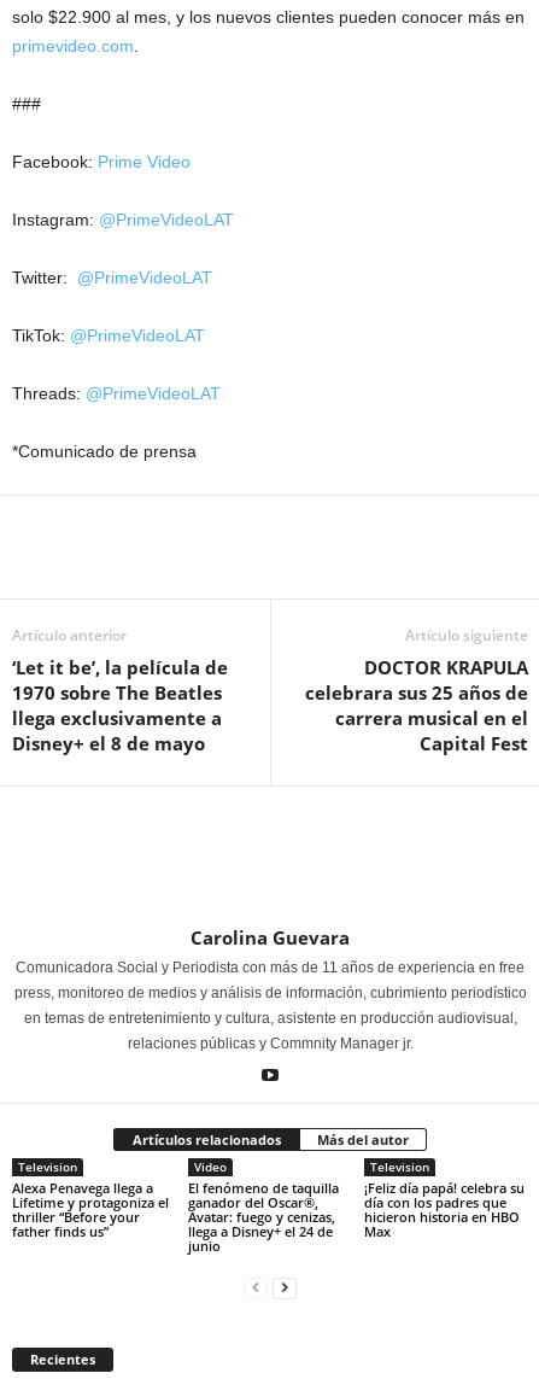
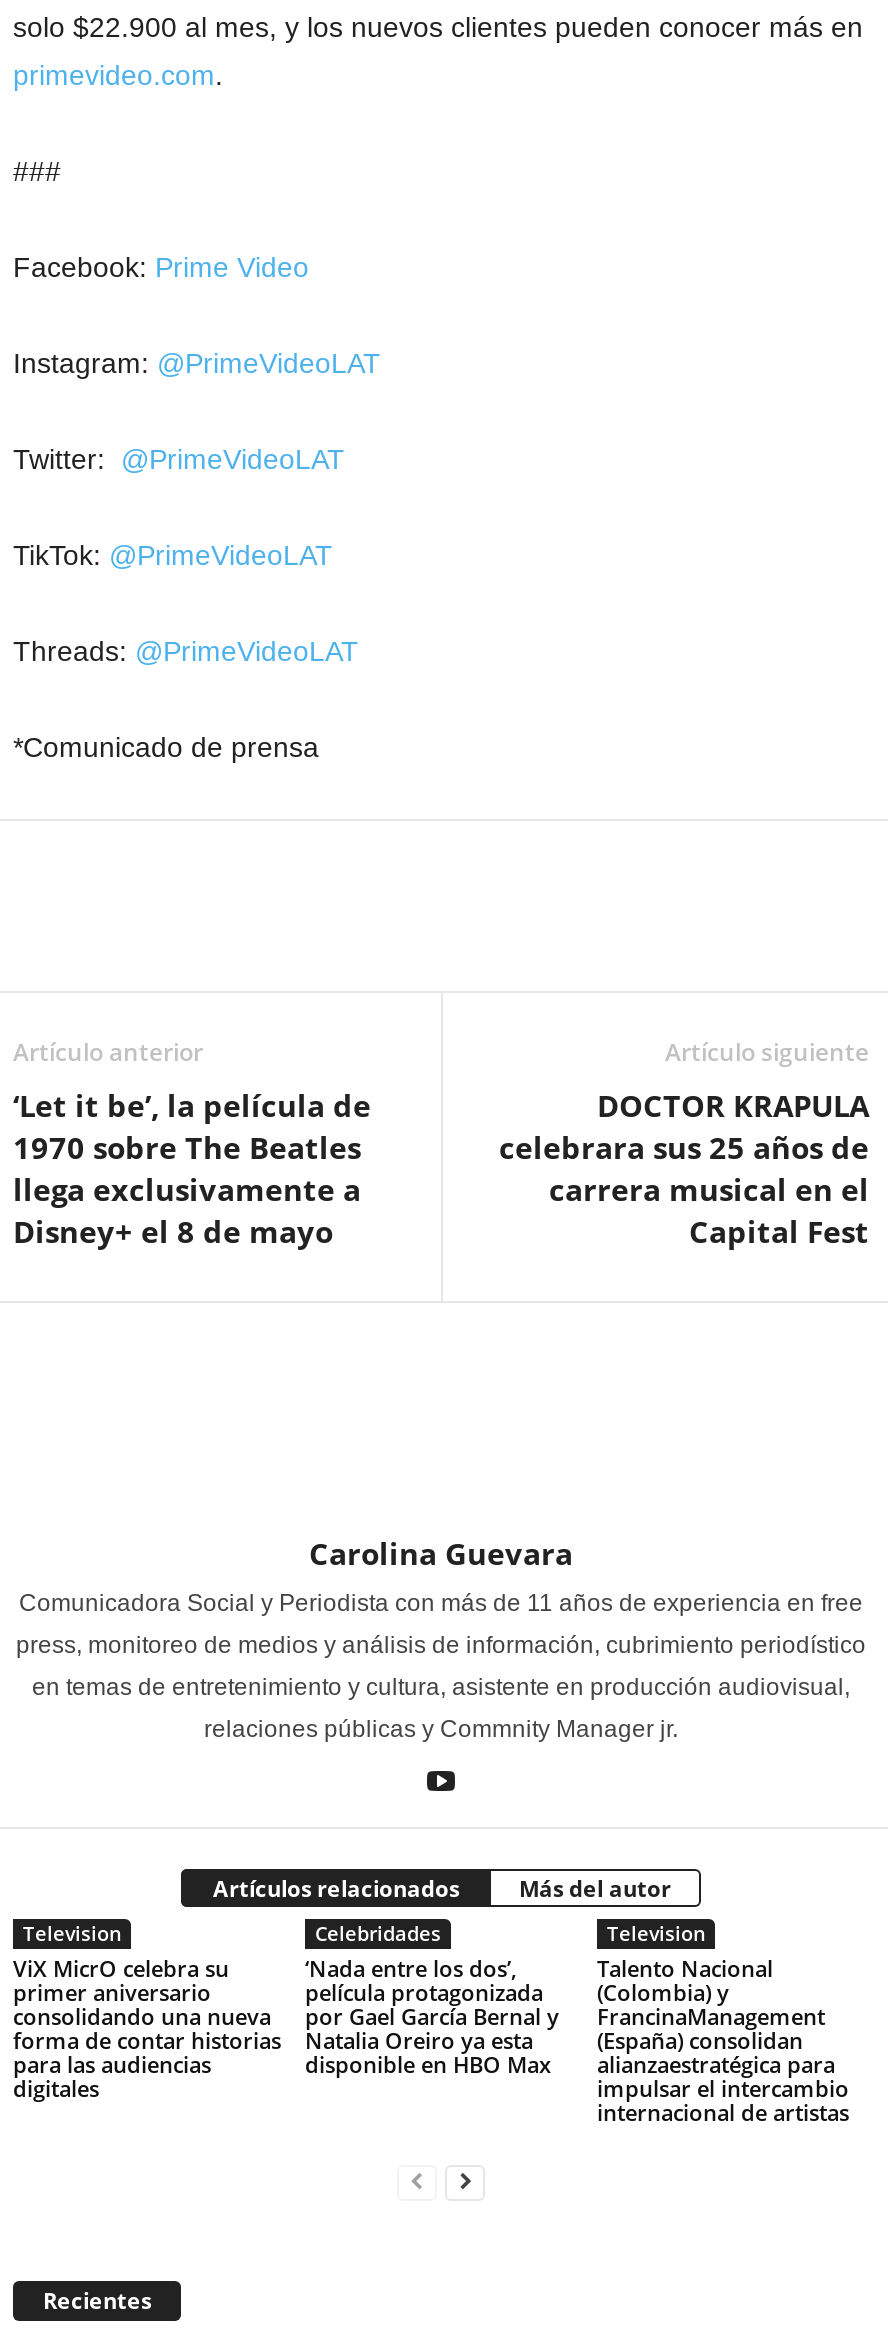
[188,1158,339,1255] Video | El fenómeno de taquilla | ganador del Oscar®, | Avatar: fuego y cenizas, | llega a Disney+ el 24 de | junio -> [305,1919,559,2079] Celebridades | ‘Nada entre los dos’, | película protagonizada | por Gael García Bernal y | Natalia Oreiro ya esta | disponible en HBO Max
[12,1179,169,1240] Alexa Penavega llega a | Lifetime y protagoniza el | thriller “Before your | father finds us” -> [13,1953,281,2103] ViX MicrO celebra su | primer aniversario | consolidando una nueva | forma de contar historias | para las audiencias | digitales
[364,1179,525,1240] ¡Feliz día papá! celebra su | día con los padres que | hicieron historia en HBO | Max -> [597,1953,849,2127] Talento Nacional | (Colombia) y | FrancinaManagement | (España) consolidan | alianzaestratégica para | impulsar el intercambio | internacional de artistas

